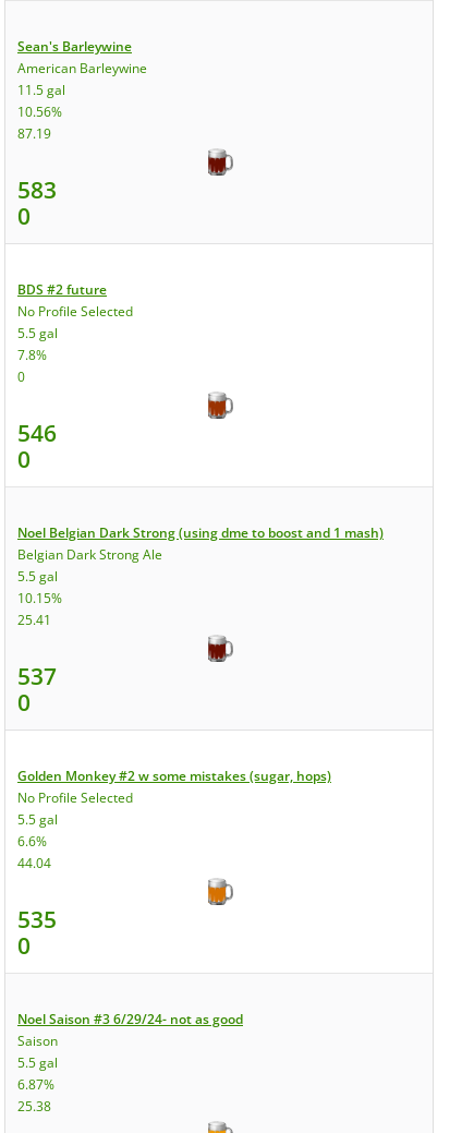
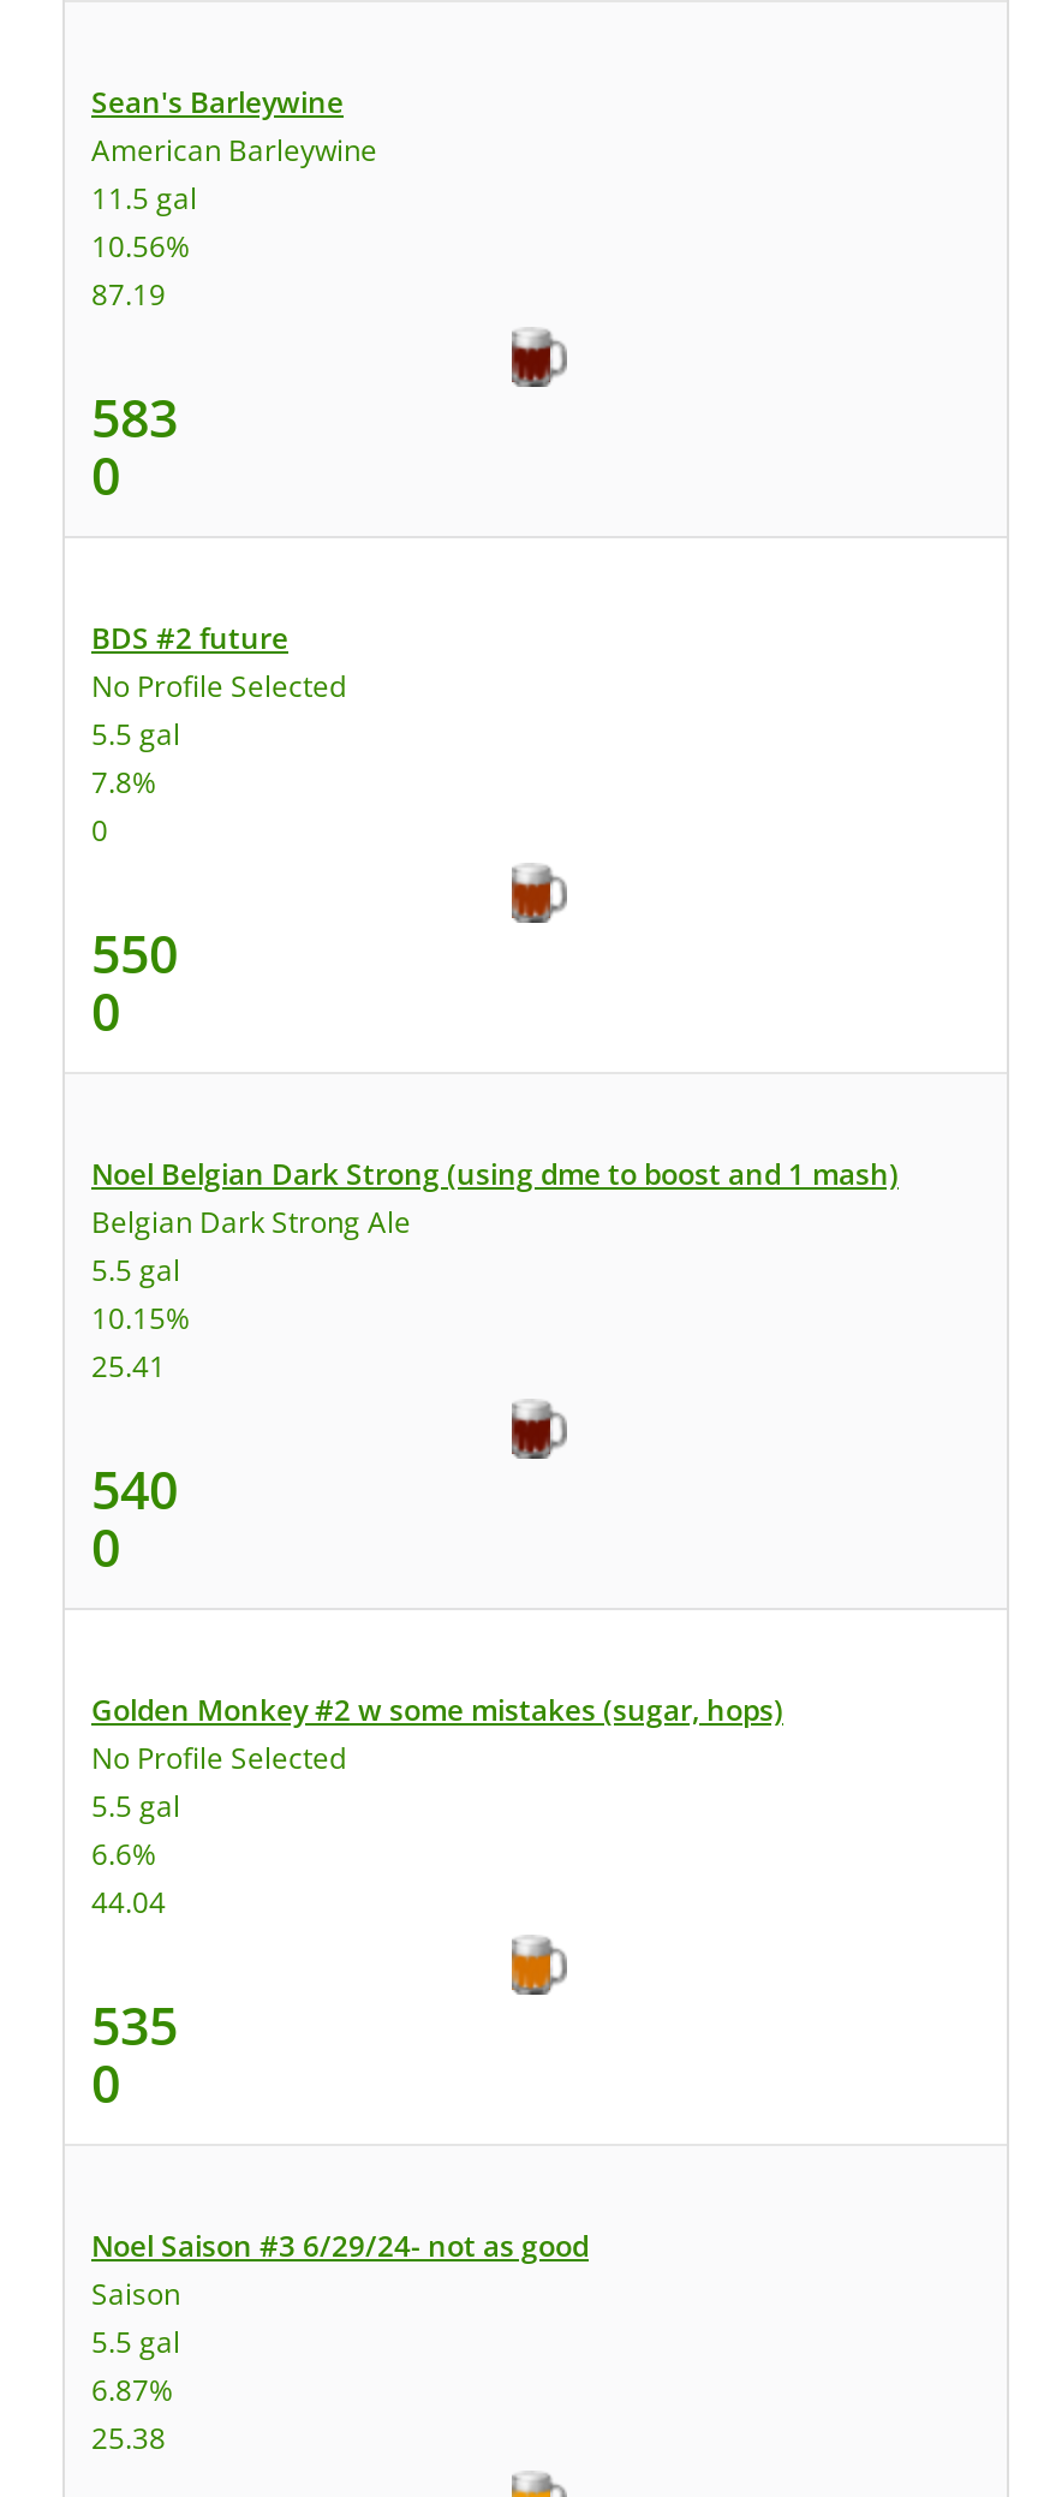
[17,417,57,448] 546 -> [91,918,178,988] 550
[17,660,57,691] 537 -> [91,1454,178,1524] 540

